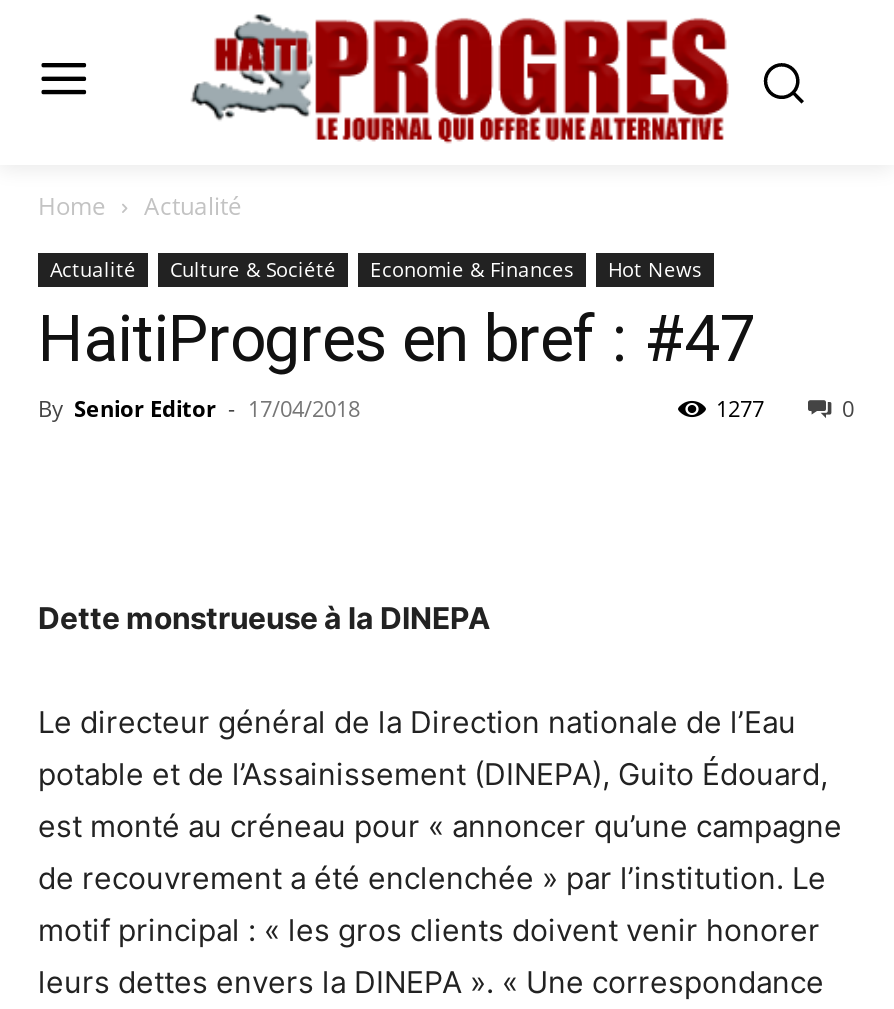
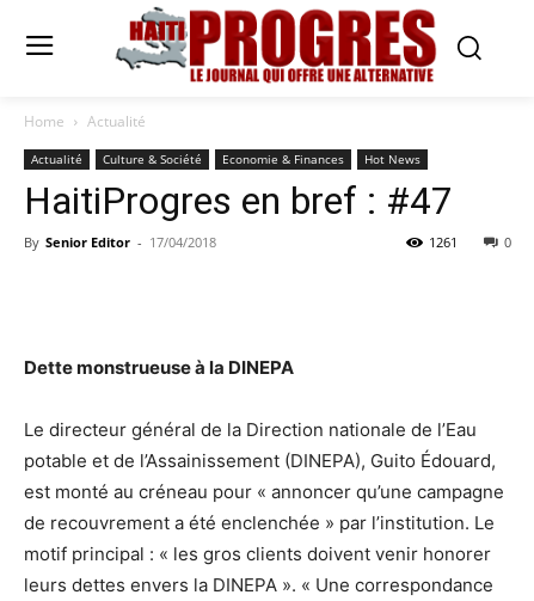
[716,393,764,423] 1277 -> [429,233,458,251] 1261

